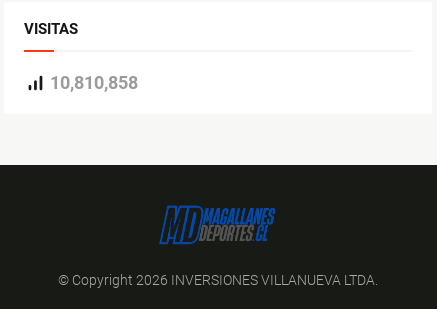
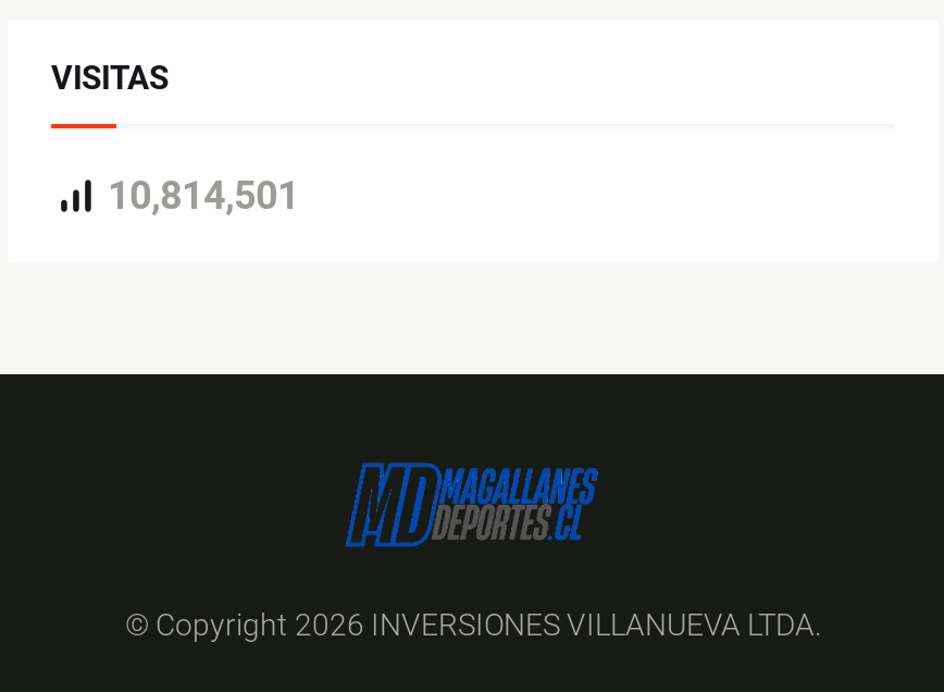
[50,72,138,93] 10,810,858 -> [108,173,299,218] 10,814,501

